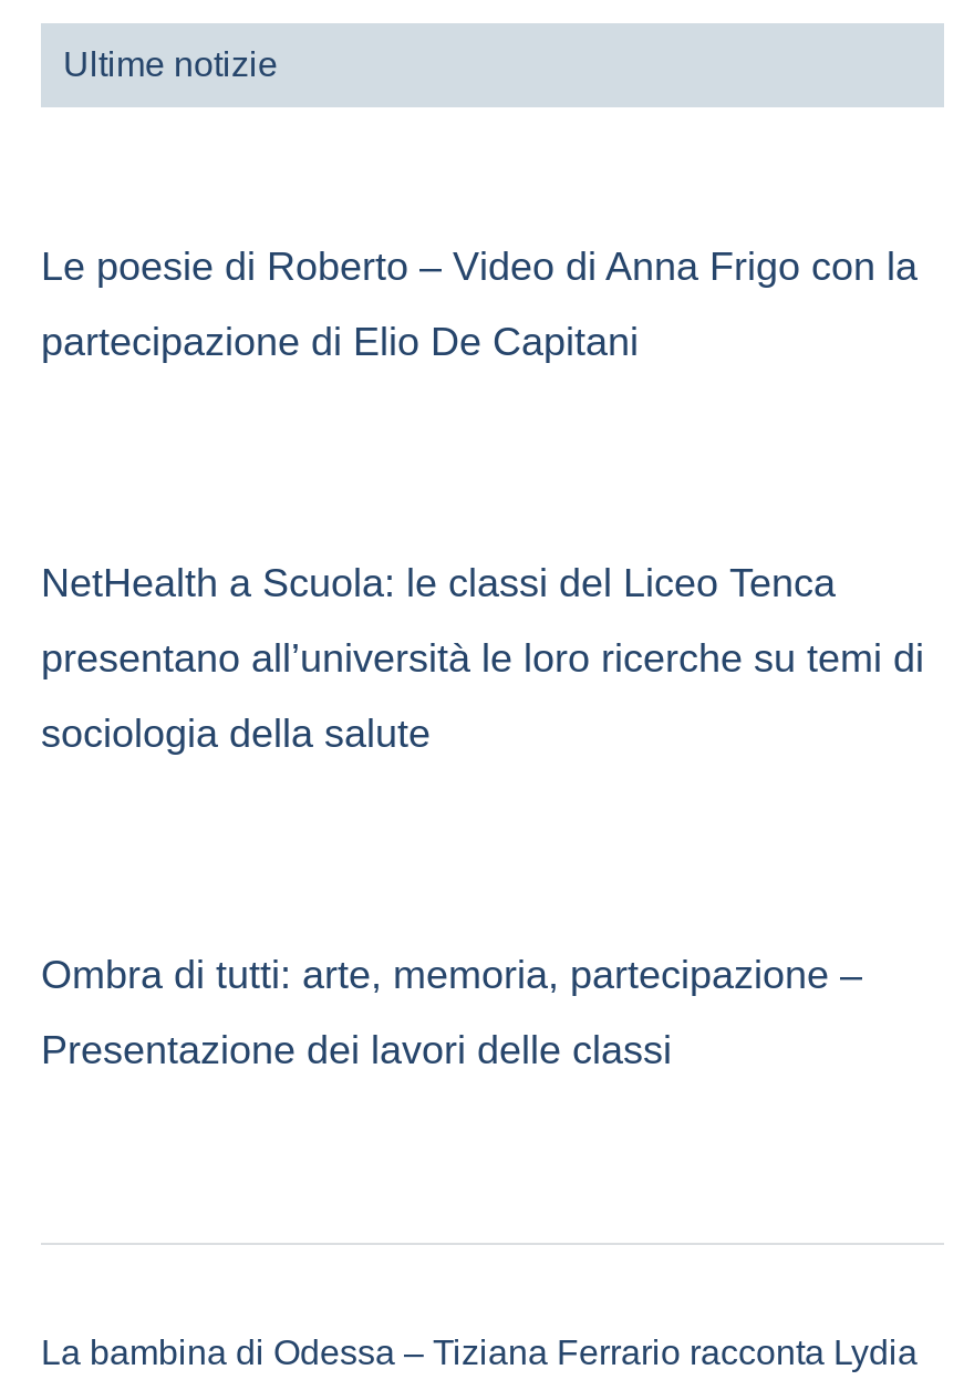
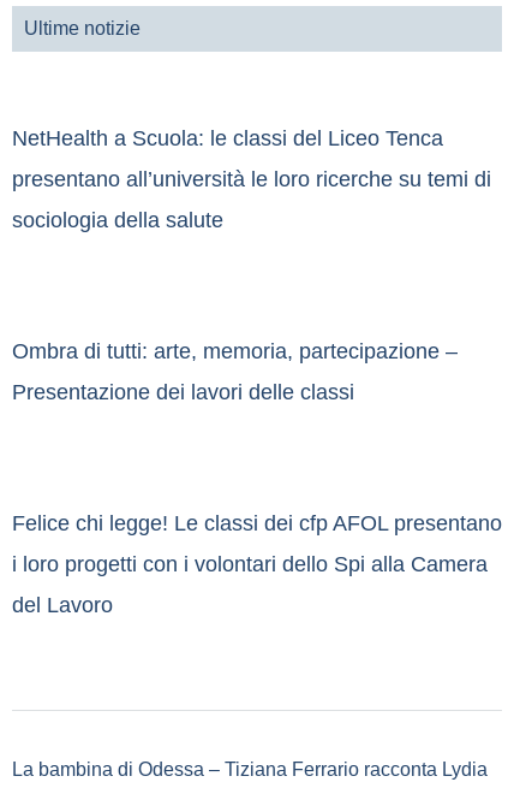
[41,244,918,363] Le poesie di Roberto – Video di Anna Frigo con la | partecipazione di Elio De Capitani -> none
moved [41,560,924,1072] -> [12,127,491,404]: NetHealth a Scuola: le classi del Liceo Tenca | presentano all’università le loro ricerche su temi di | sociologia della salute | Ombra di tutti: arte, memoria, partecipazione – | Presentazione dei lavori delle classi
none -> [12,512,502,617] Felice chi legge! Le classi dei cfp AFOL presentano | i loro progetti con i volontari dello Spi alla Camera | del Lavoro

